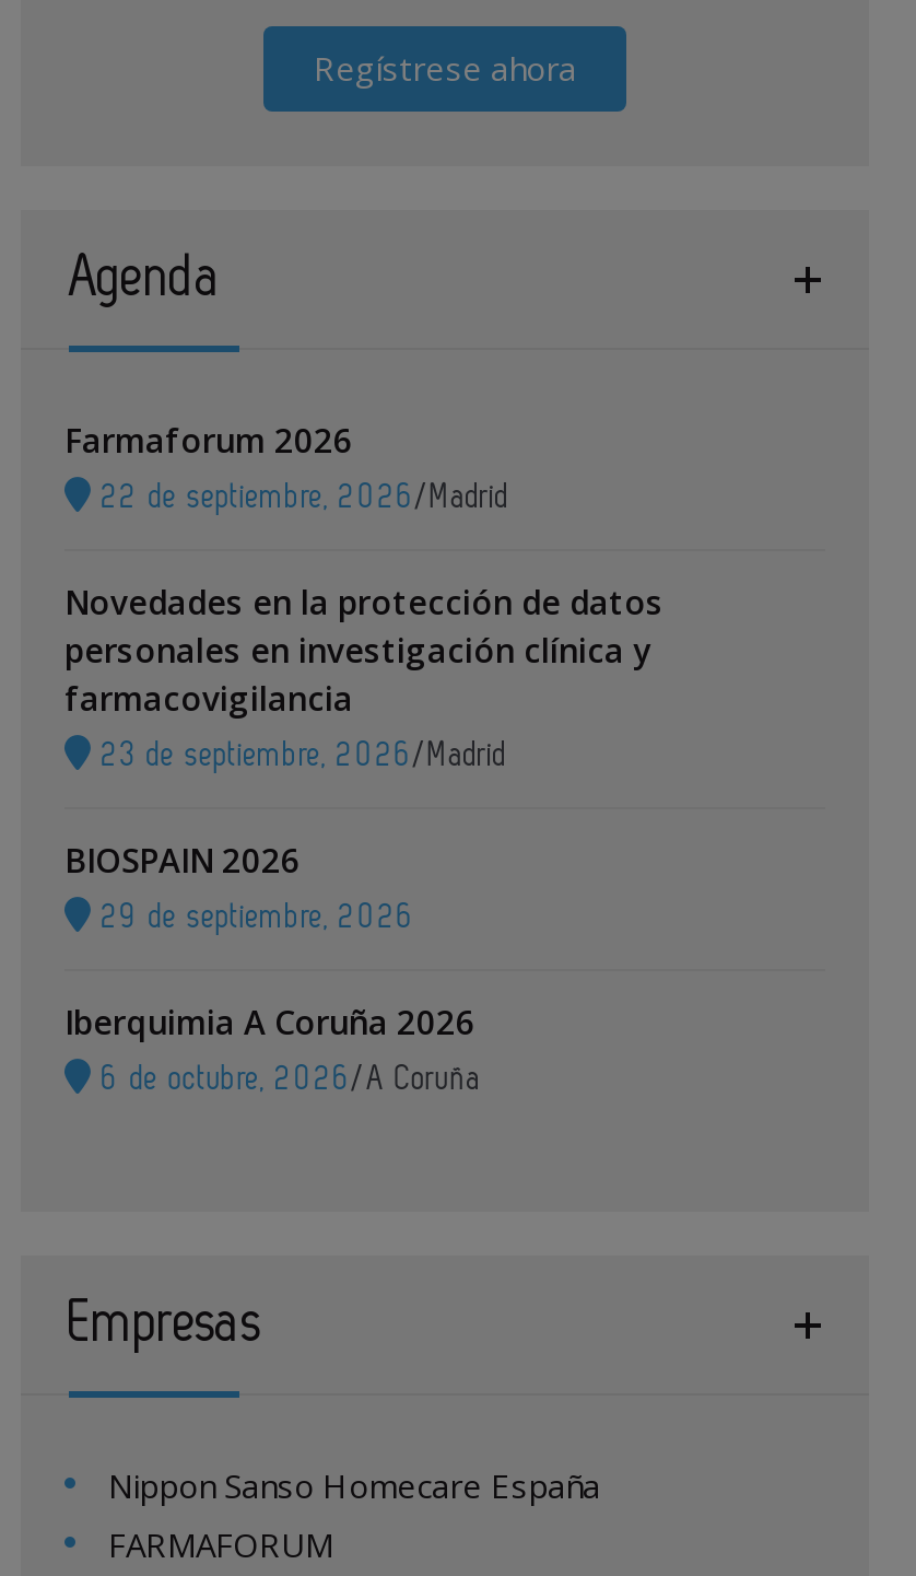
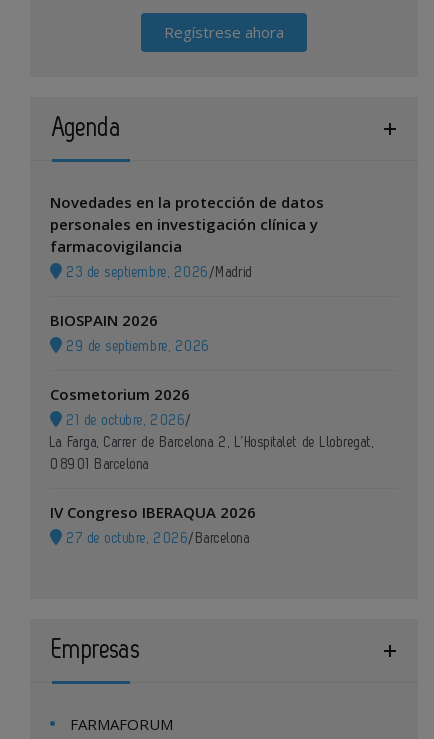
[64,418,510,514] Farmaforum 2026 | 22 de septiembre, 2026/Madrid -> none
moved [64,580,663,934] -> [50,192,324,354]: Novedades en la protección de datos | personales en investigación clínica y | farmacovigilancia | 23 de septiembre, 2026/Madrid | BIOSPAIN 2026 | 29 de septiembre, 2026
[64,1000,481,1096] Iberquimia A Coruña 2026 | 6 de octubre, 2026 /A Coruña -> [50,384,374,546] Cosmetorium 2026 | 21 de octubre, 2026/ | La Farga, Carrer de Barcelona 2, L’Hospitalet de Llobregat, | 08901 Barcelona | IV Congreso IBERAQUA 2026 | 27 de octubre, 2026/ Barcelona
moved [69,1298,263,1350] -> [52,638,141,662]: Empresas
[108,1464,600,1508] Nippon Sanso Homecare España -> none

